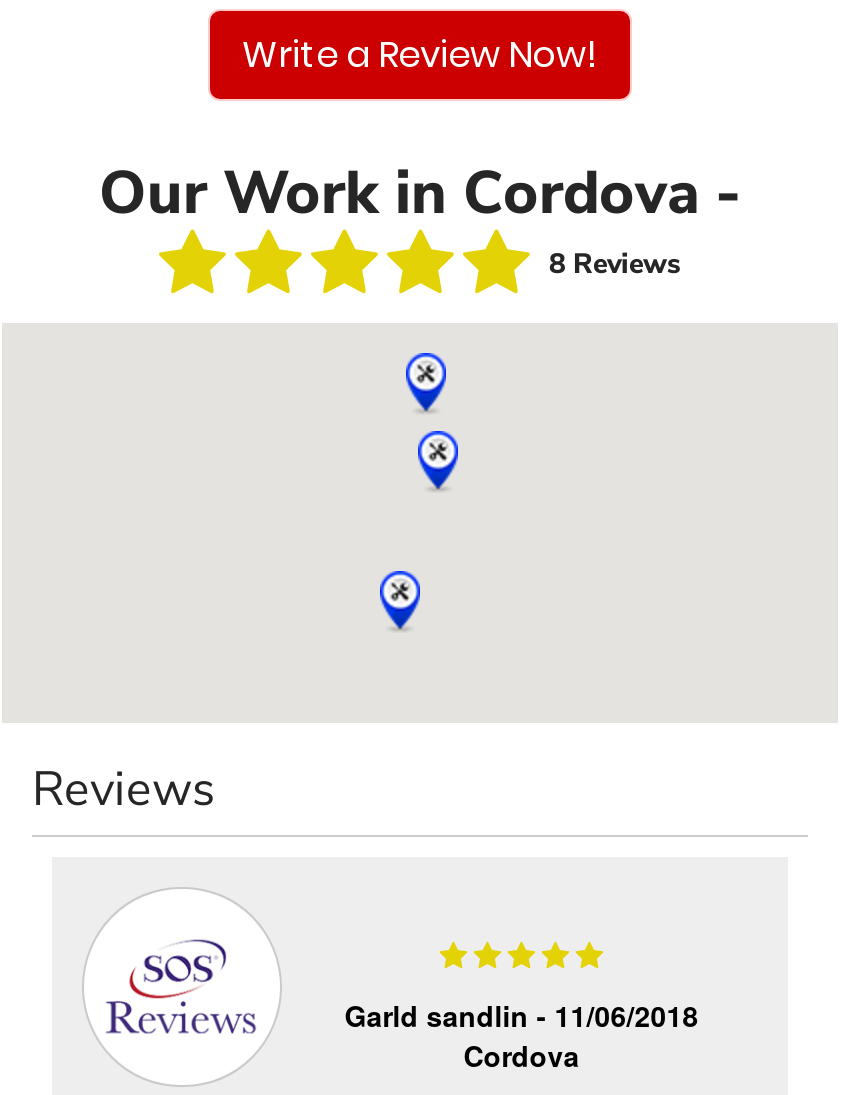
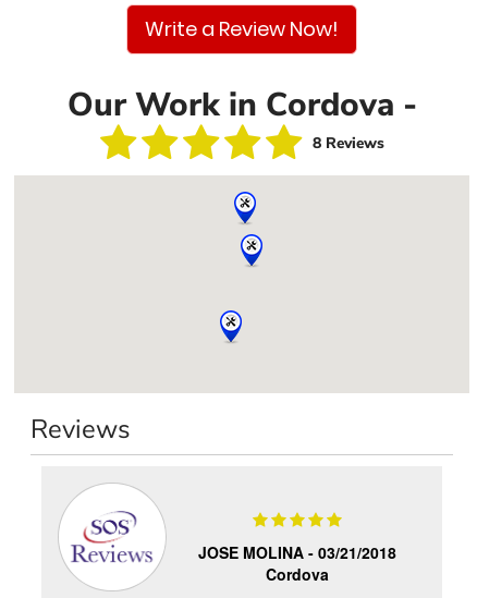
[344,994,698,1034] Garld sandlin - 11/06/2018 -> [198,541,396,563] JOSE MOLINA - 03/21/2018

